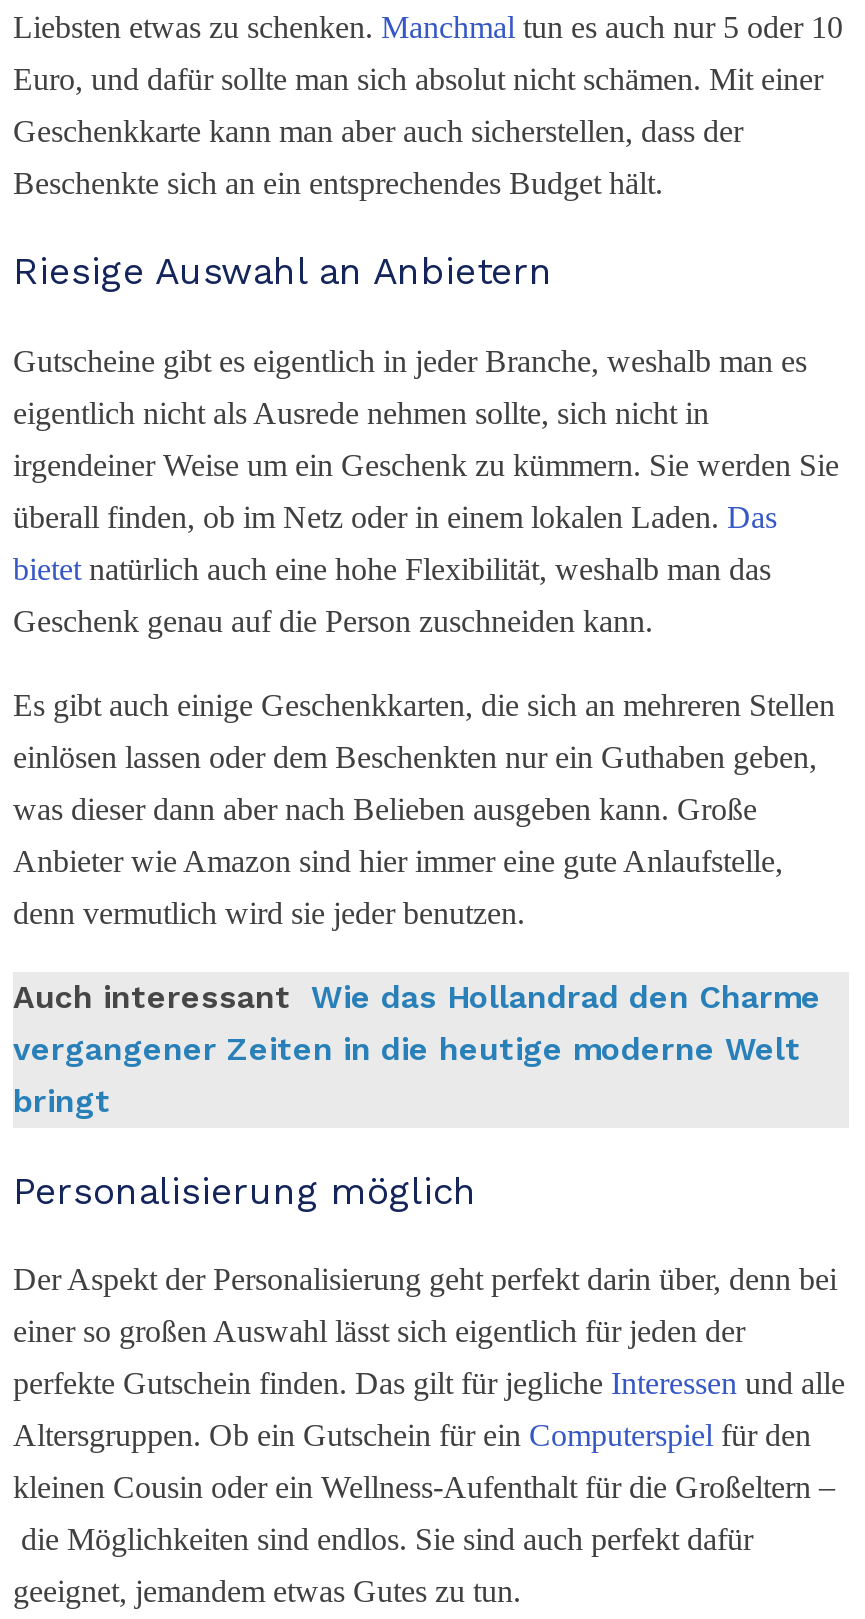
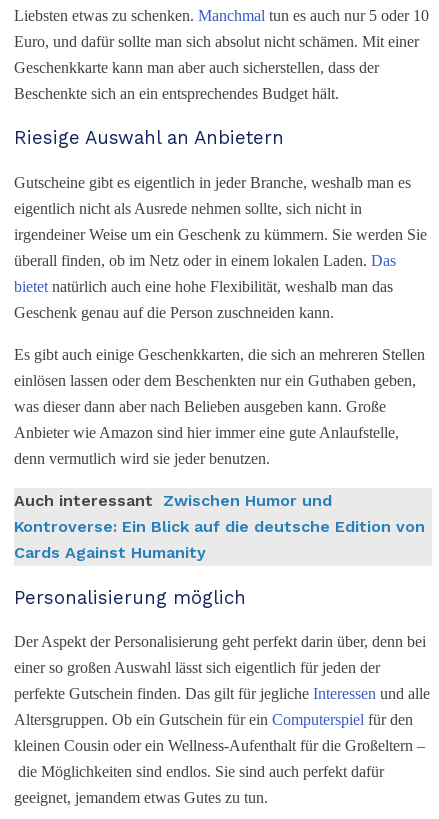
[13,978,821,1120] Auch interessant Wie das Hollandrad den Charme | vergangener Zeiten in die heutige moderne Welt | bringt -> [14,491,425,562] Auch interessant Zwischen Humor und | Kontroverse: Ein Blick auf die deutsche Edition von | Cards Against Humanity

